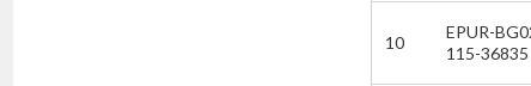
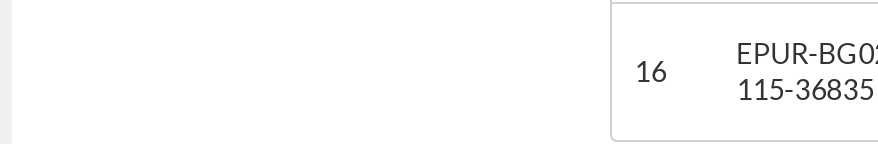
[385,32,404,53] 10 -> [634,54,666,88] 16

